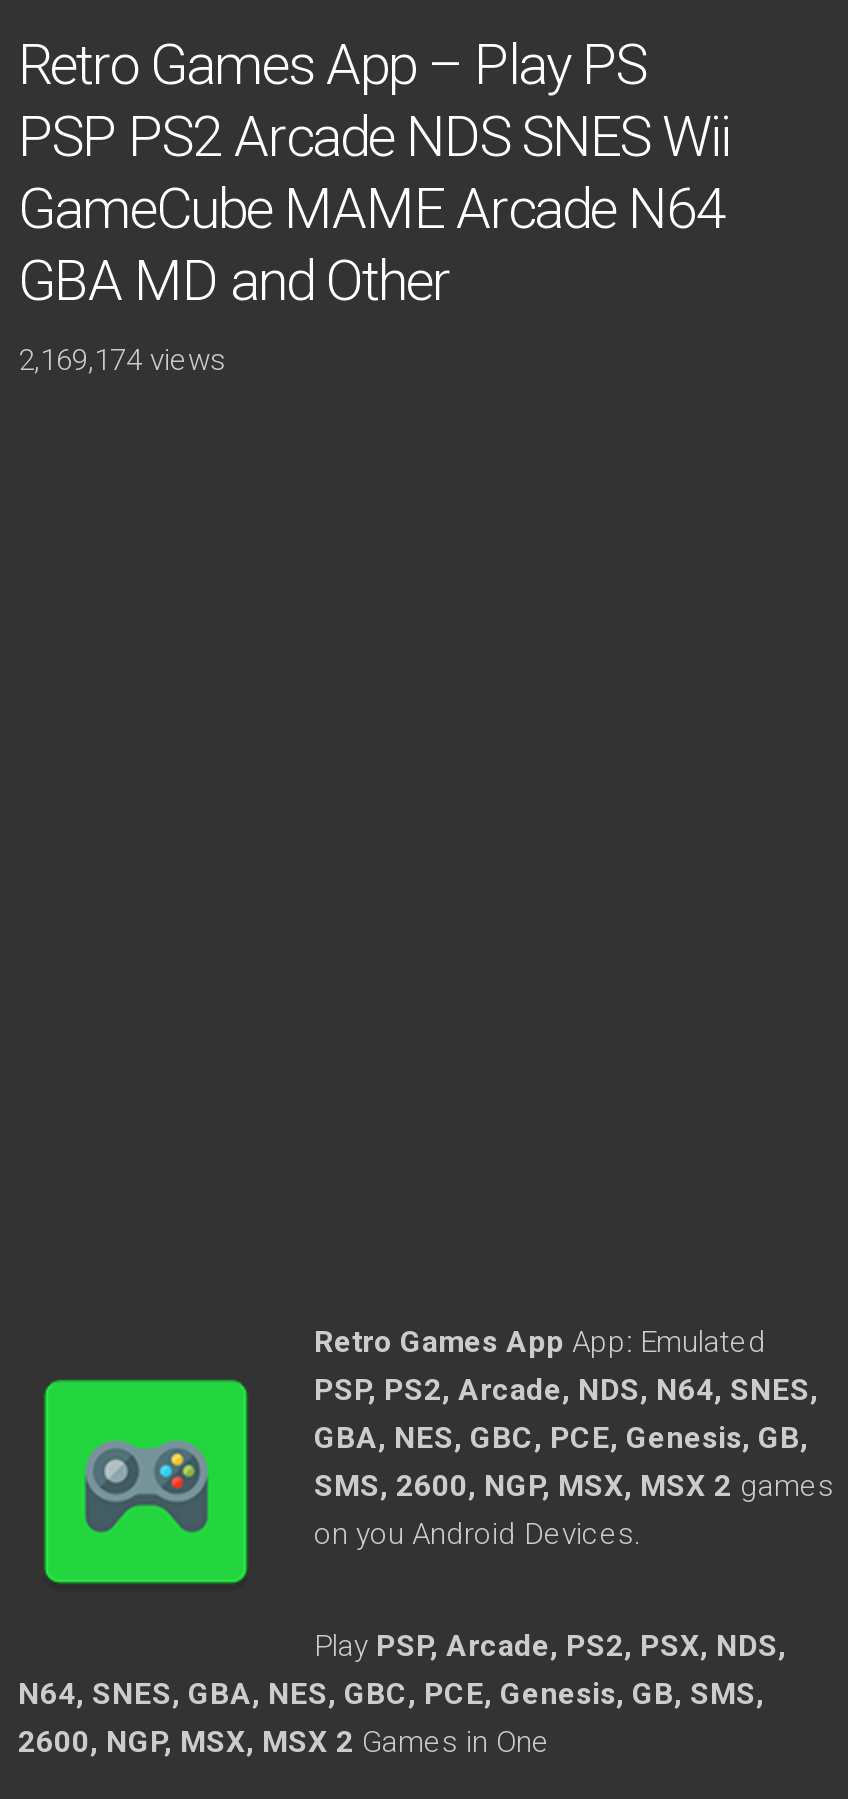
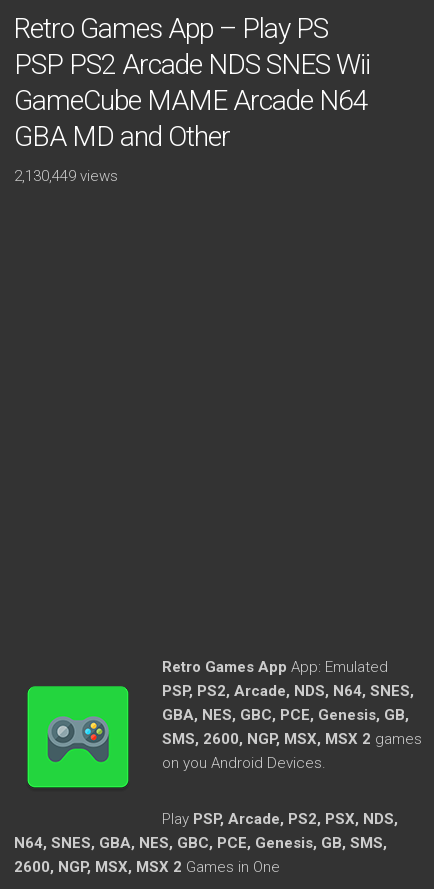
[18,342,226,378] 2,169,174 views -> [14,167,118,185] 2,130,449 views

